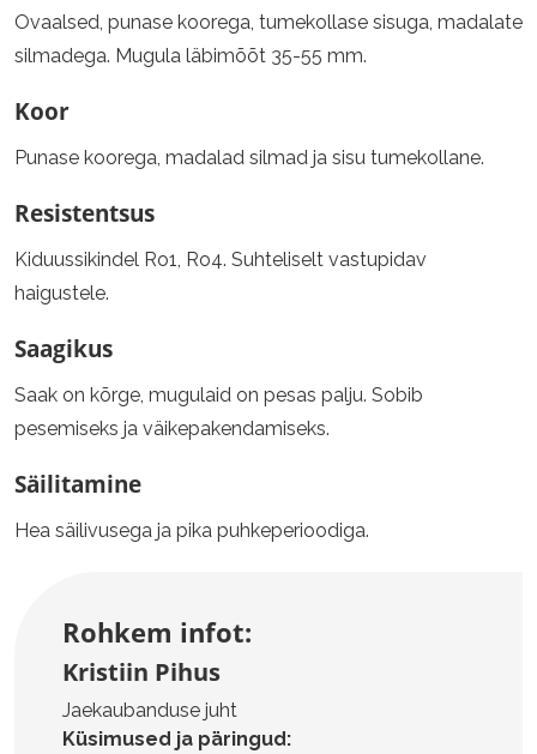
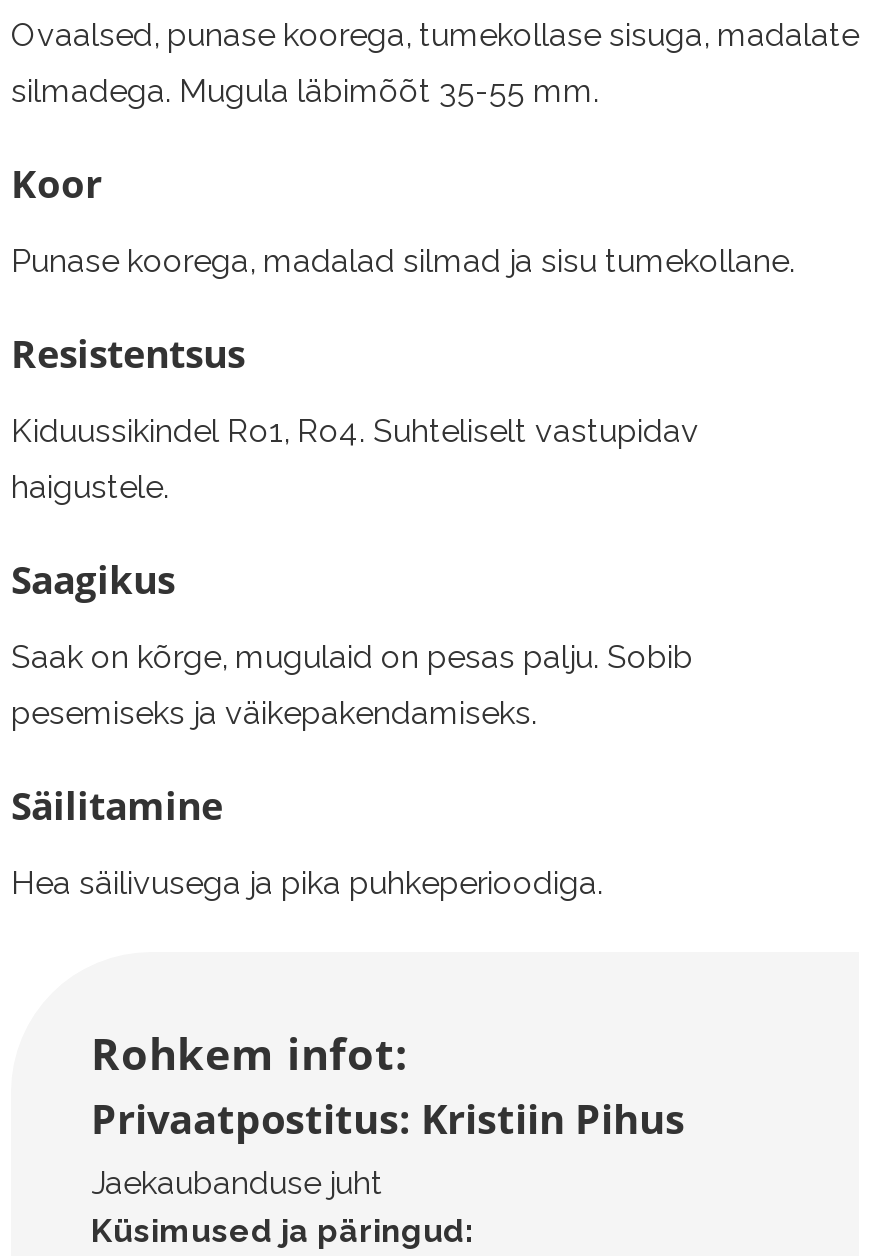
[62,656,221,689] Kristiin Pihus -> [91,1093,685,1147] Privaatpostitus: Kristiin Pihus

